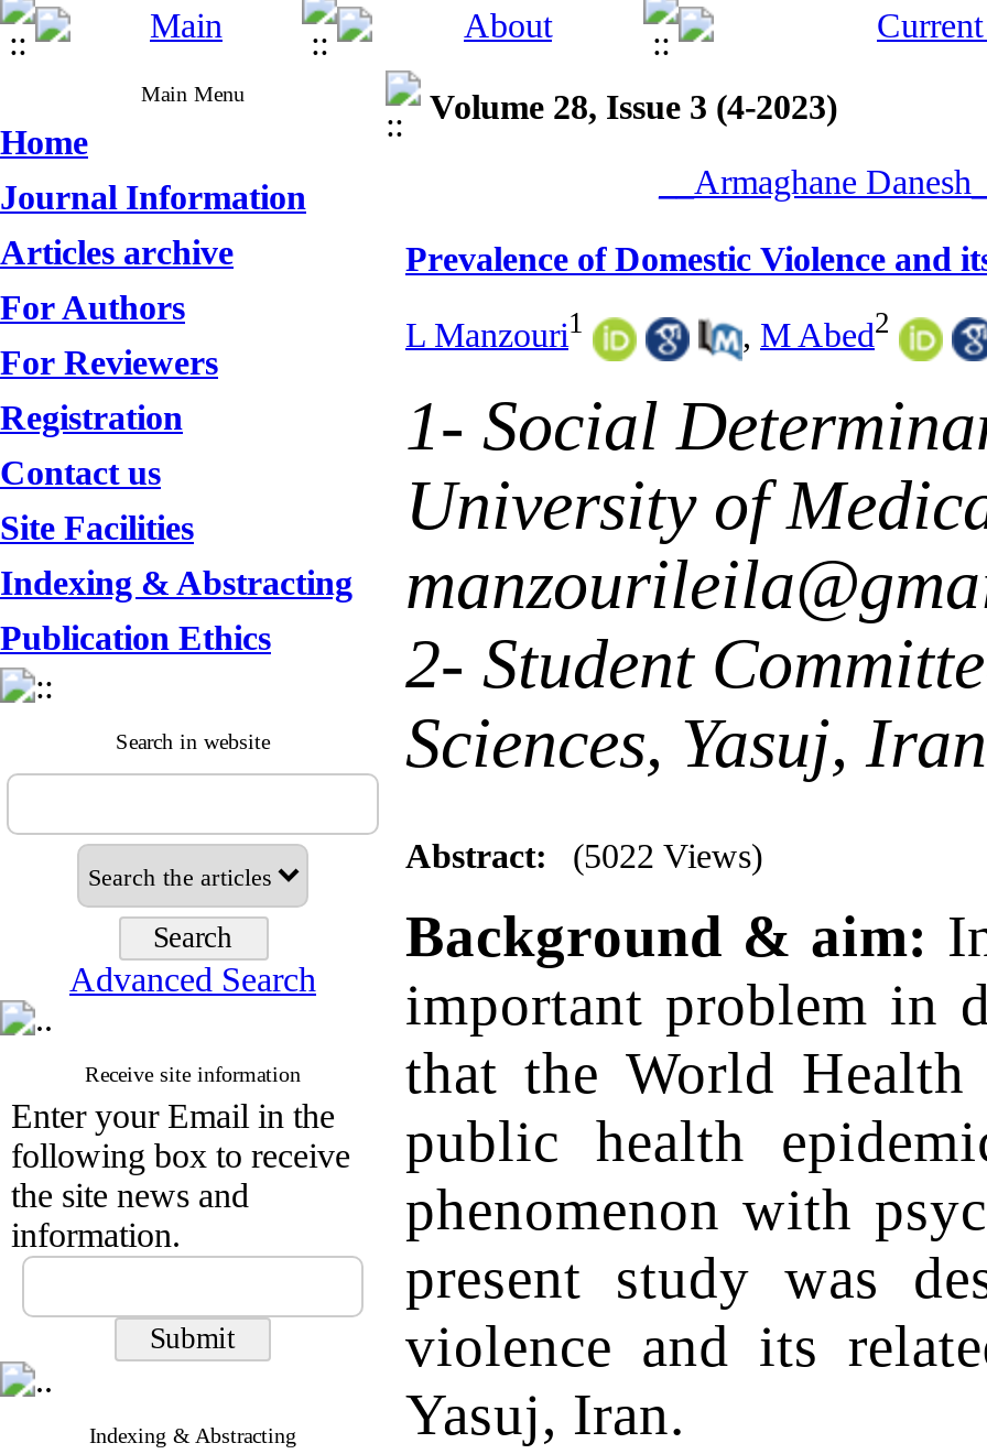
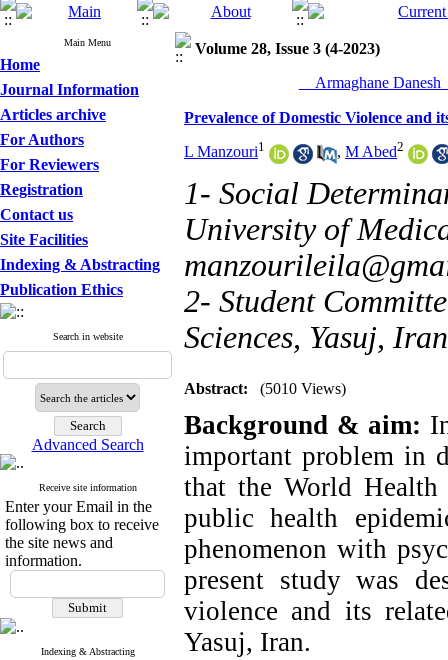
[405,837,762,875] Abstract: (5022 Views) -> [184,380,346,397] Abstract: (5010 Views)

